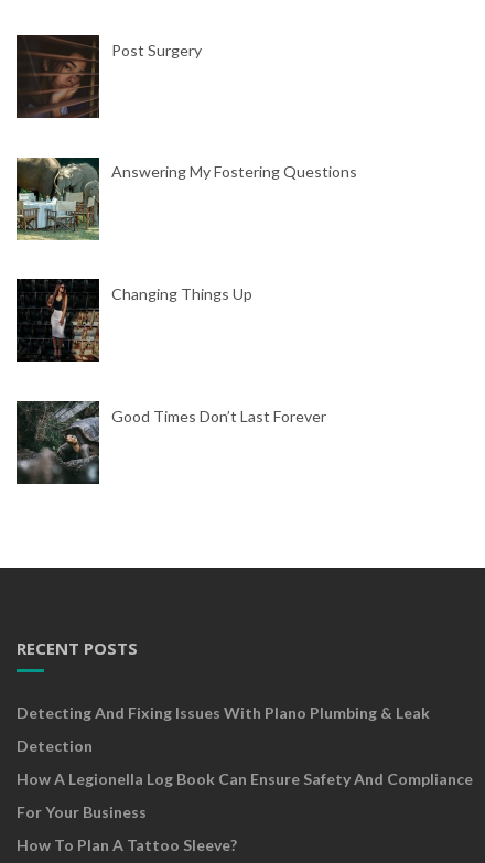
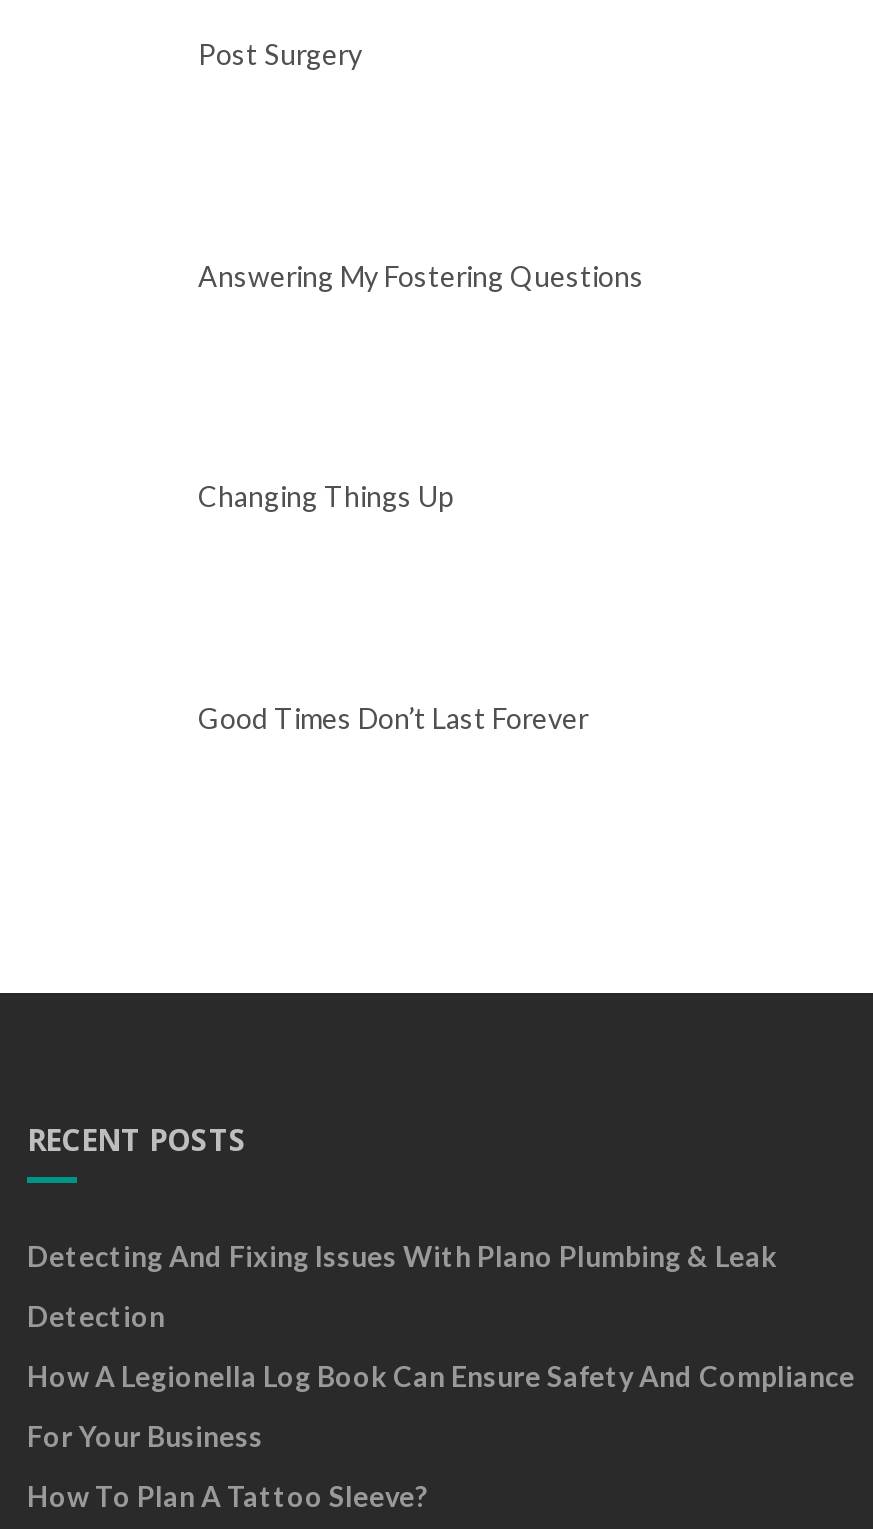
[15,34,100,119] [image] -> none
[15,157,100,241] [image] -> none
[15,278,100,363] [image] -> none
[15,400,100,485] [image] -> none

